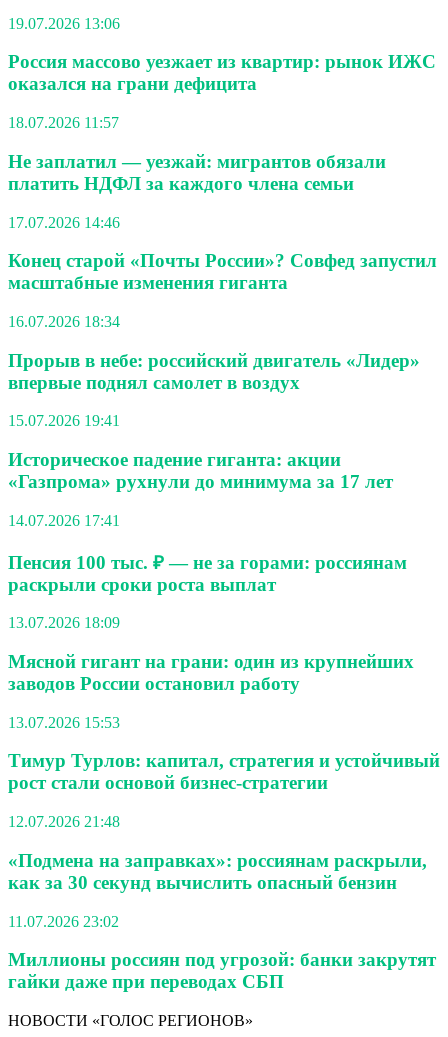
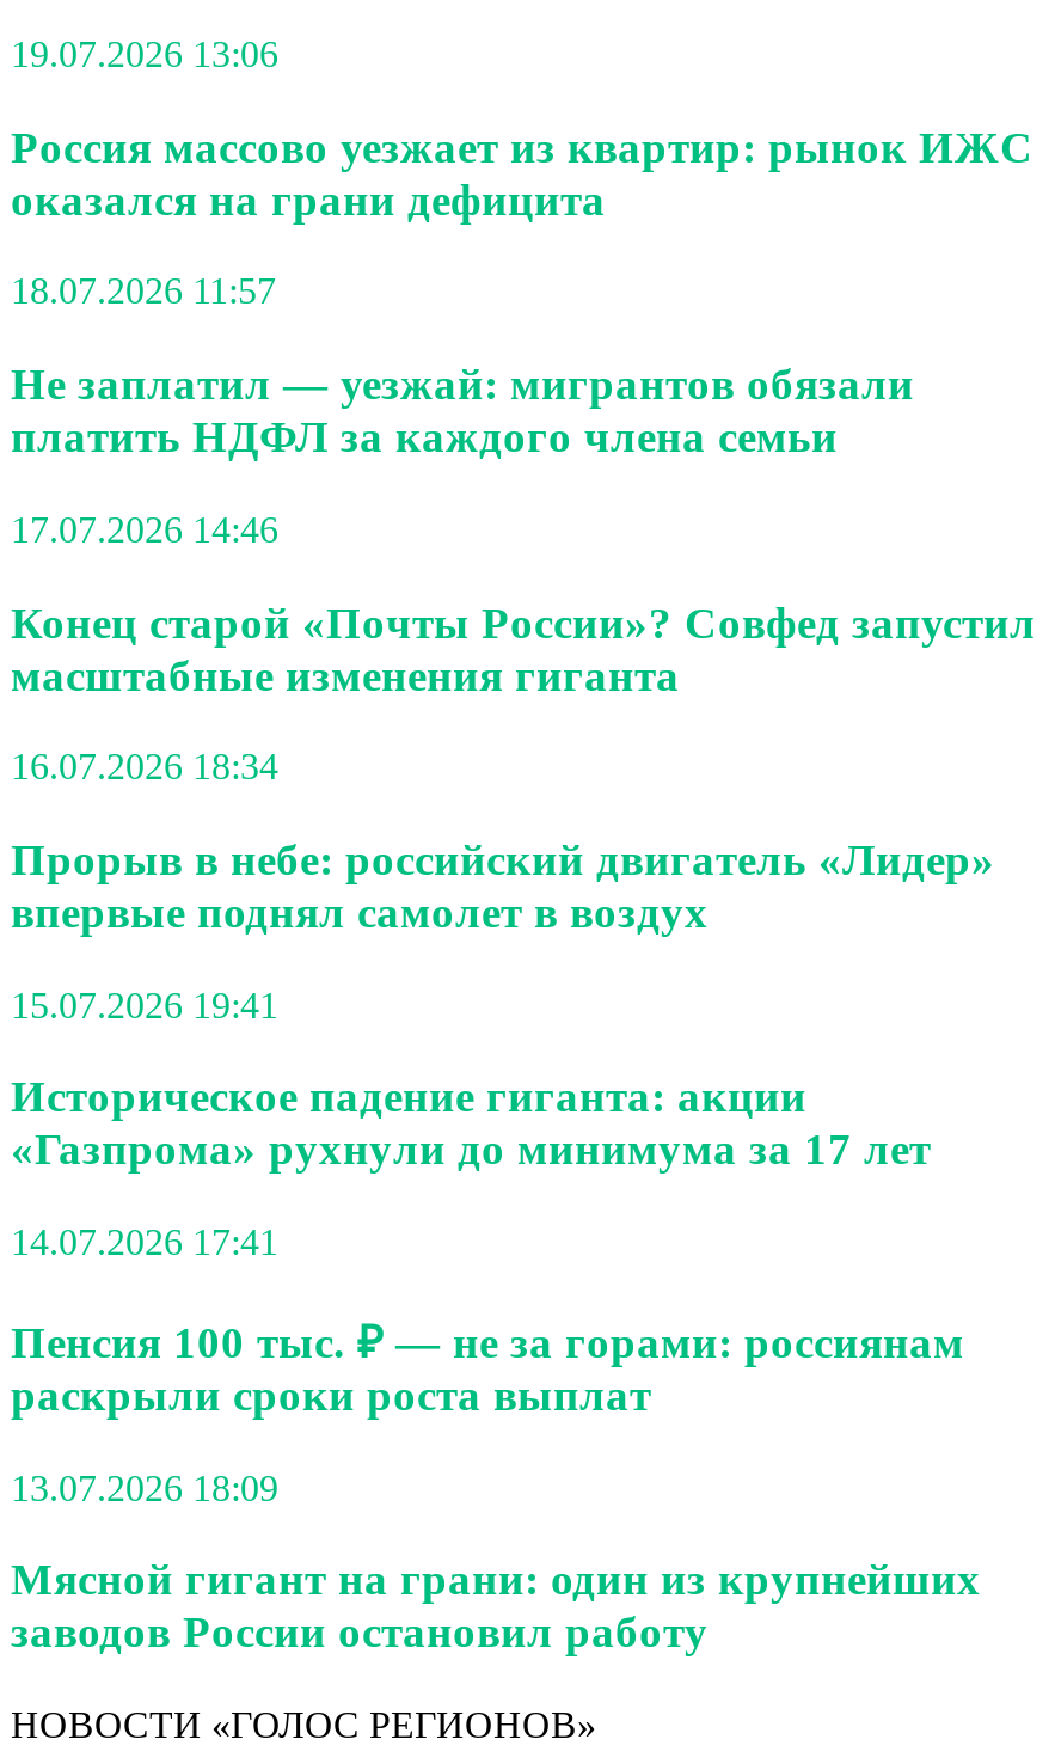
[8,714,440,992] 13.07.2026 15:53 | Тимур Турлов: капитал, стратегия и устойчивый | рост стали основой бизнес-стратегии | 12.07.2026 21:48 | «Подмена на заправках»: россиянам раскрыли, | как за 30 секунд вычислить опасный бензин | 11.07.2026 23:02 | Миллионы россиян под угрозой: банки закрутят | гайки даже при переводах СБП -> none

